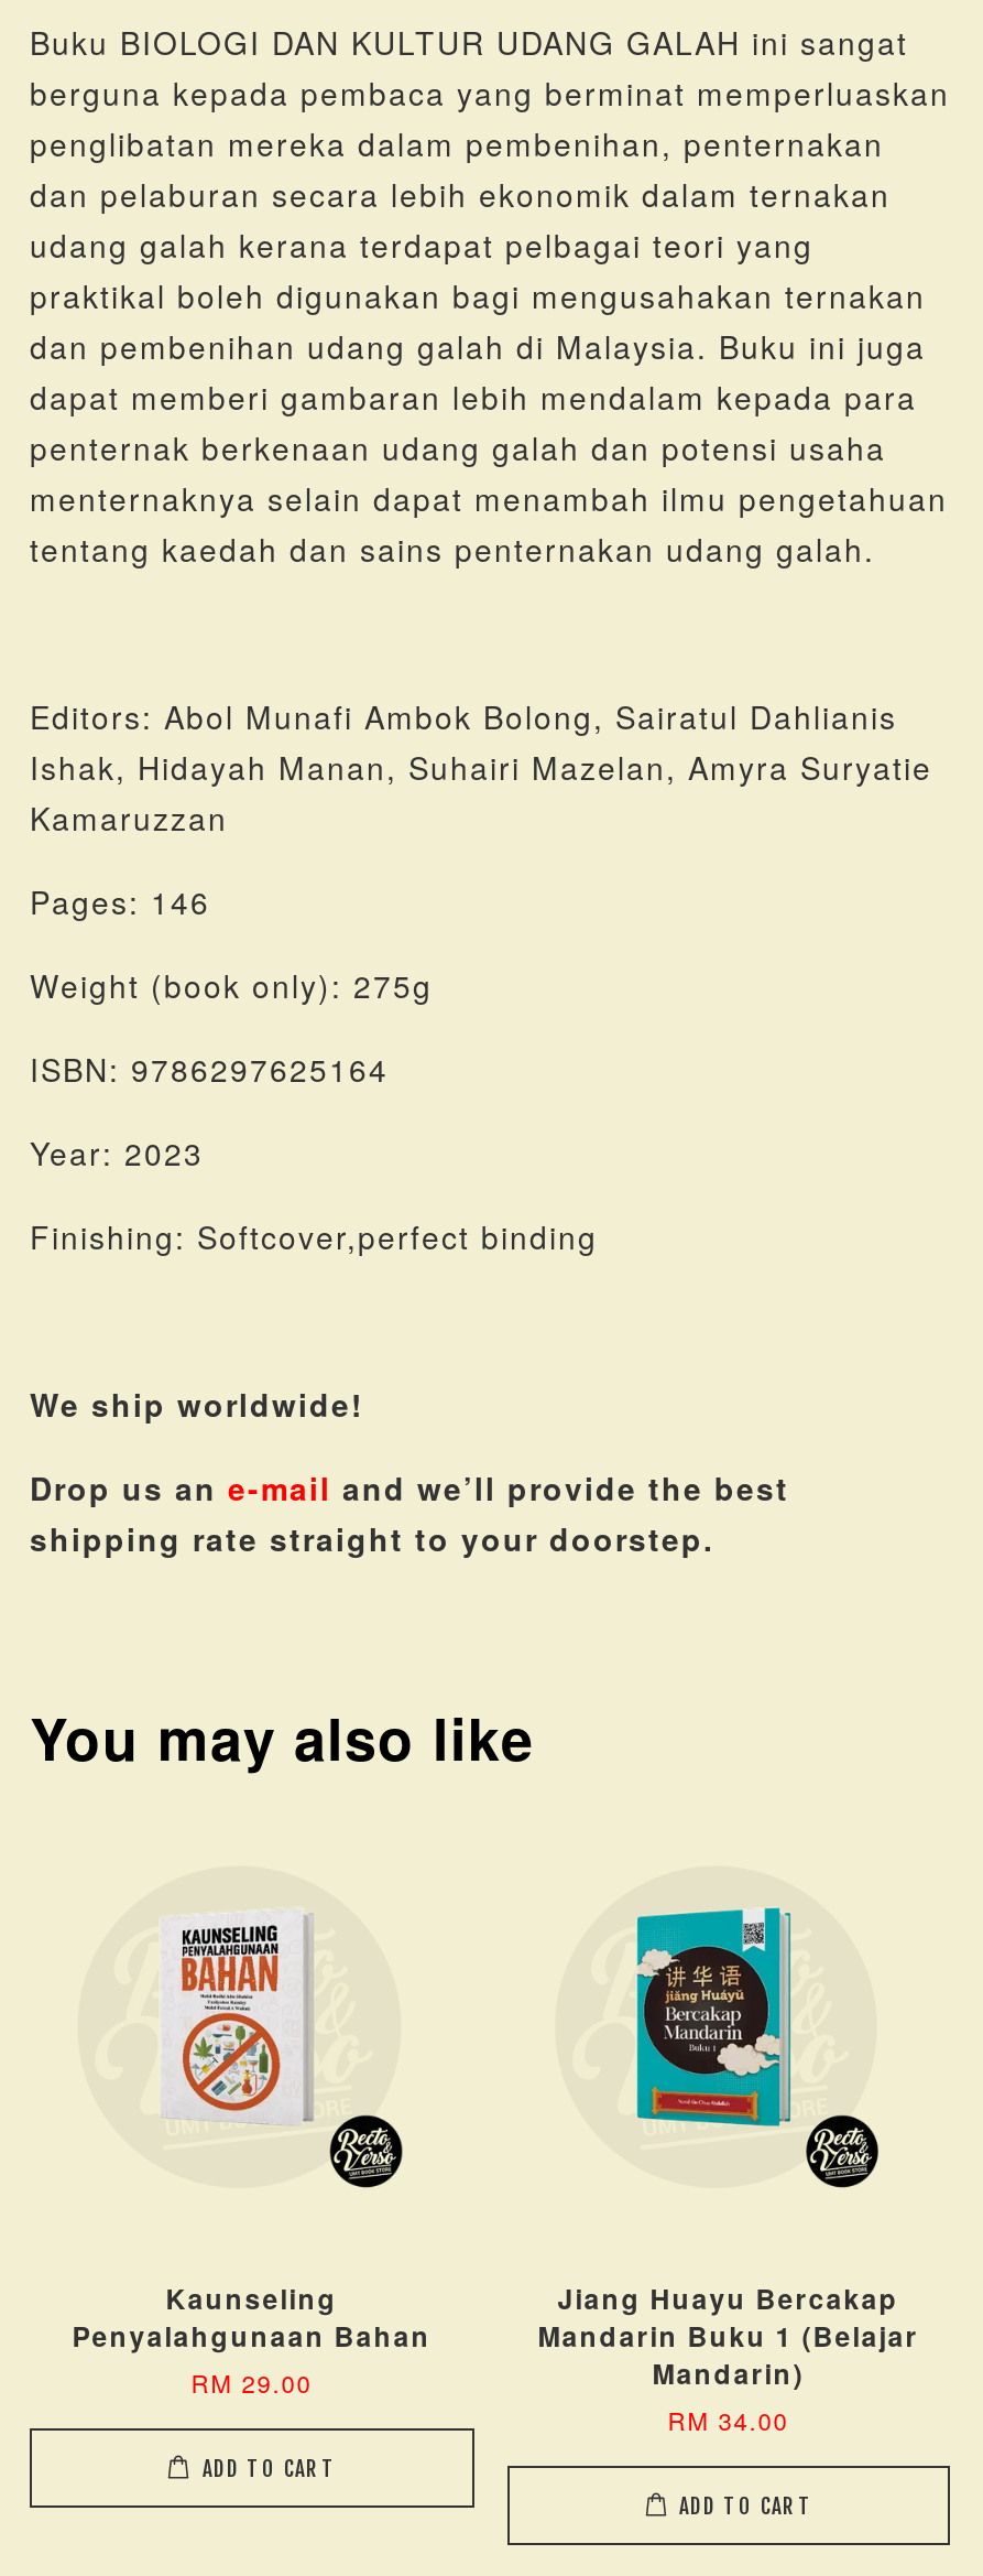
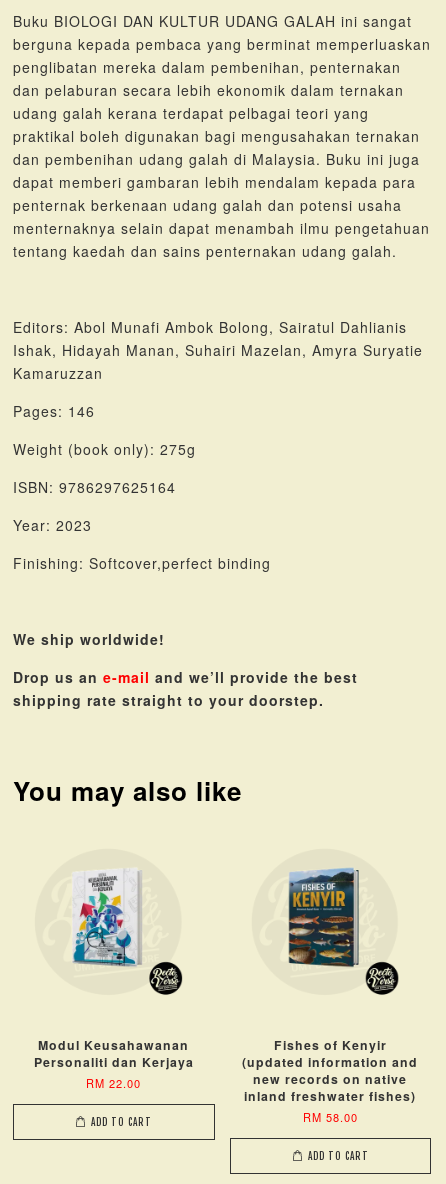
[635,1908,791,2126] [image] -> [288,868,359,968] [image]
[164,1922,301,2124] [image] -> [73,873,136,967] [image]
[72,2279,431,2400] Kaunseling | Penyalahgunaan Bahan | RM 29.00 -> [34,1036,194,1091] Modul Keusahawanan | Personaliti dan Kerjaya | RM 22.00
[538,2279,919,2438] Jiang Huayu Bercakap | Mandarin Buku 1 (Belajar | Mandarin) | RM 34.00 -> [242,1036,418,1125] Fishes of Kenyir | (updated information and | new records on native | inland freshwater fishes) | RM 58.00

